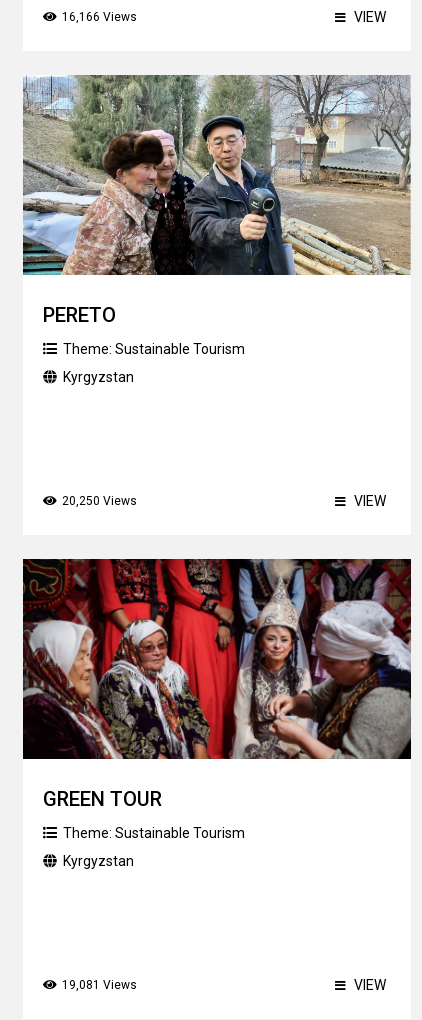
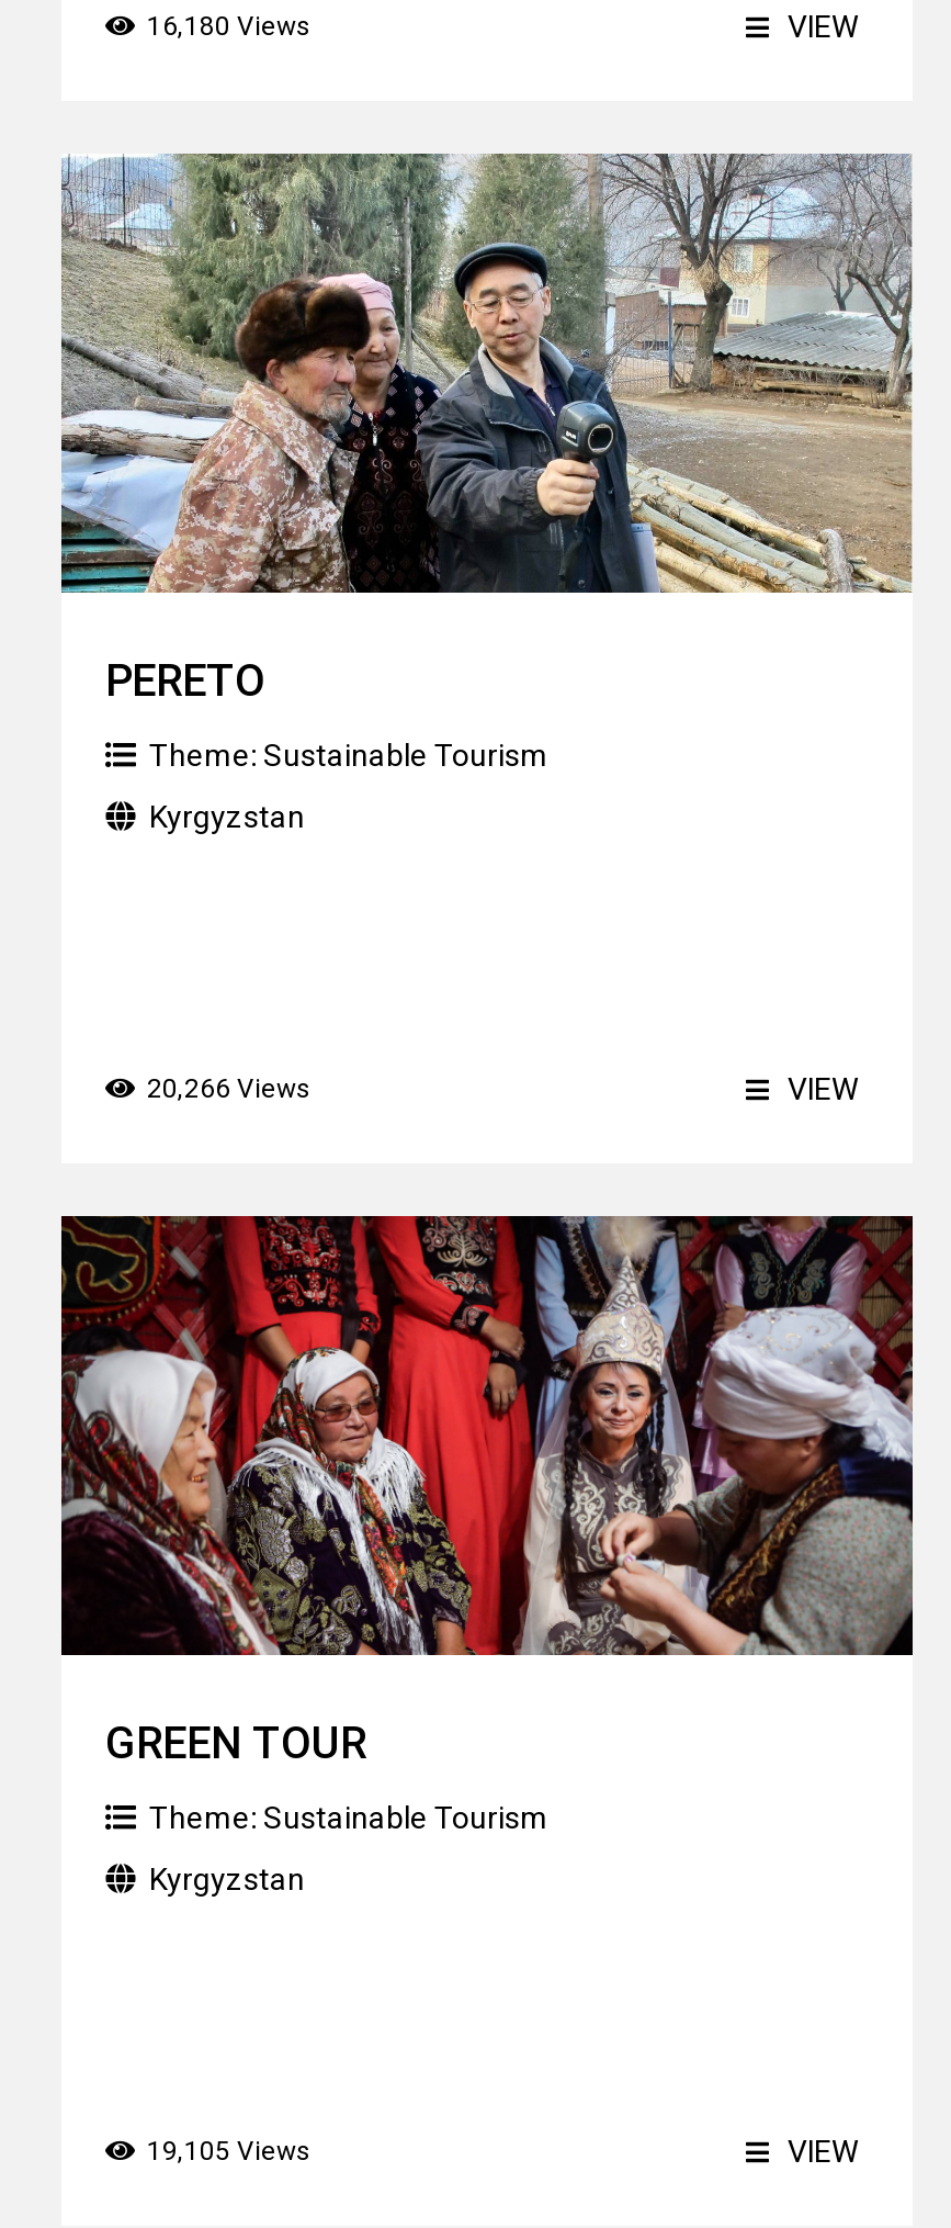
[62,10,137,24] 16,166 Views -> [147,11,312,42] 16,180 Views
[62,494,137,508] 20,250 Views -> [147,1073,312,1104] 20,266 Views
[62,978,137,992] 19,081 Views -> [147,2136,312,2167] 19,105 Views

